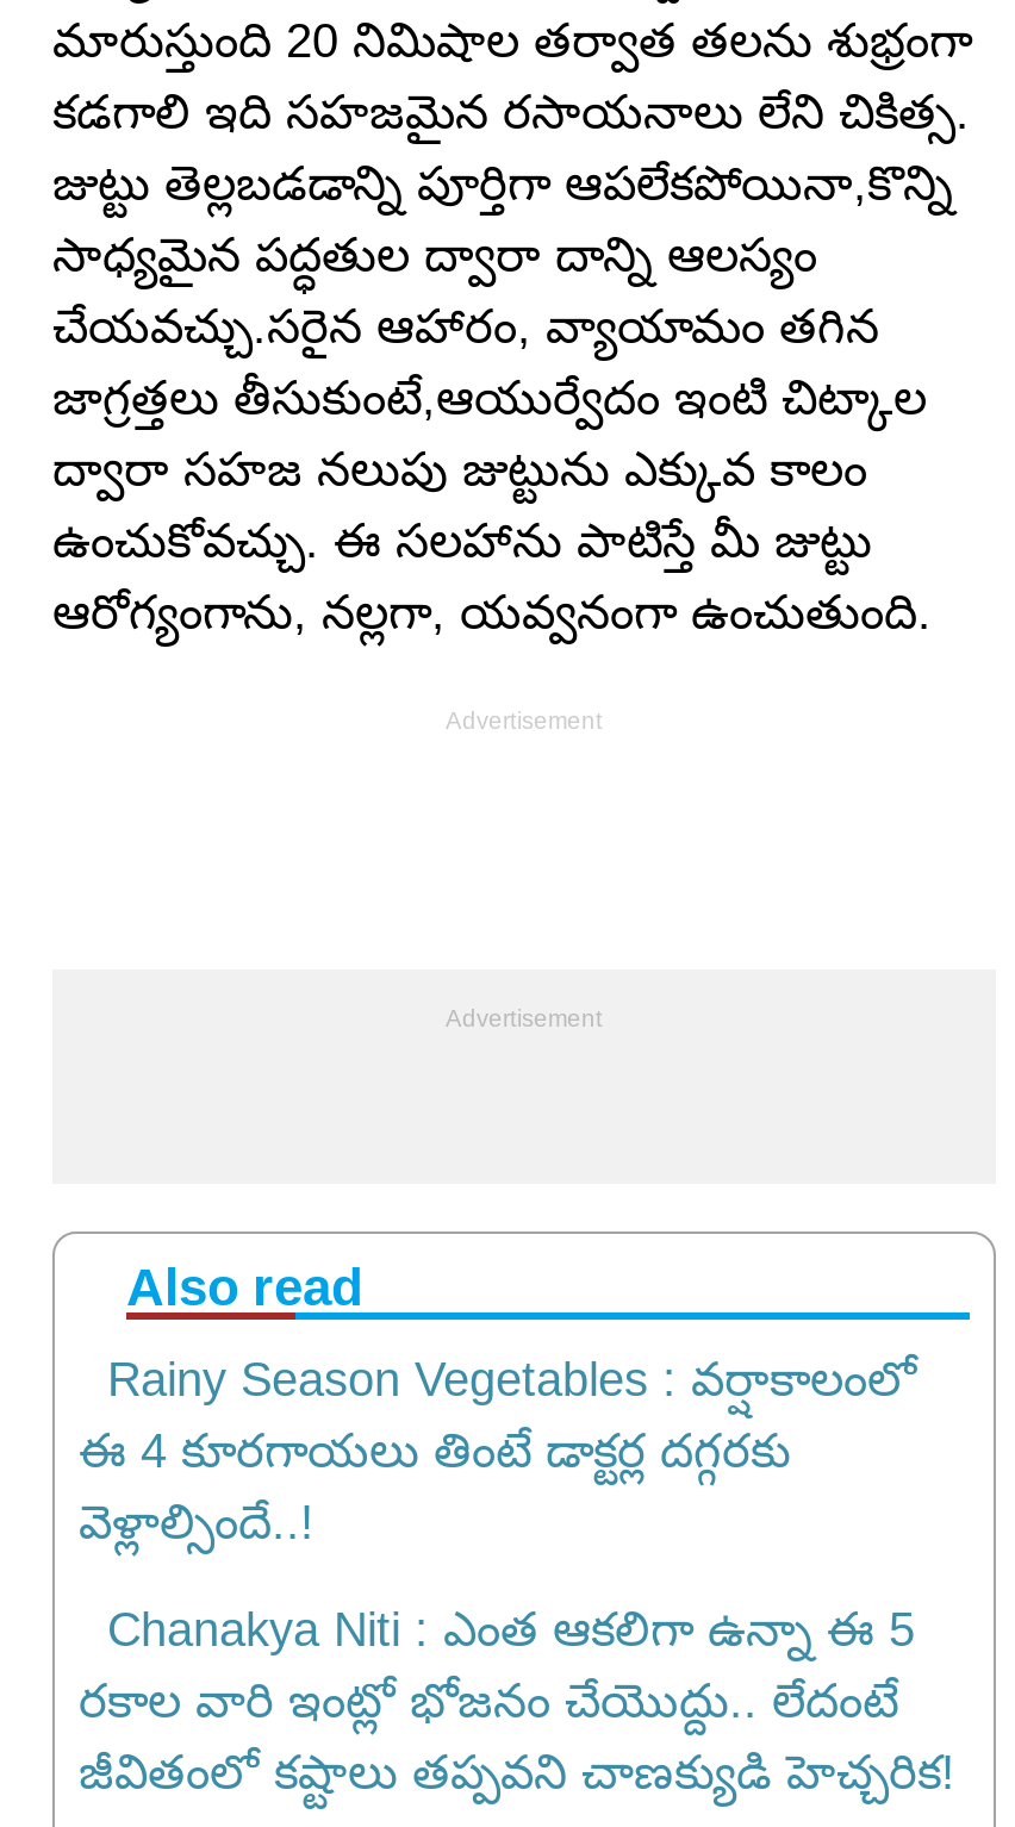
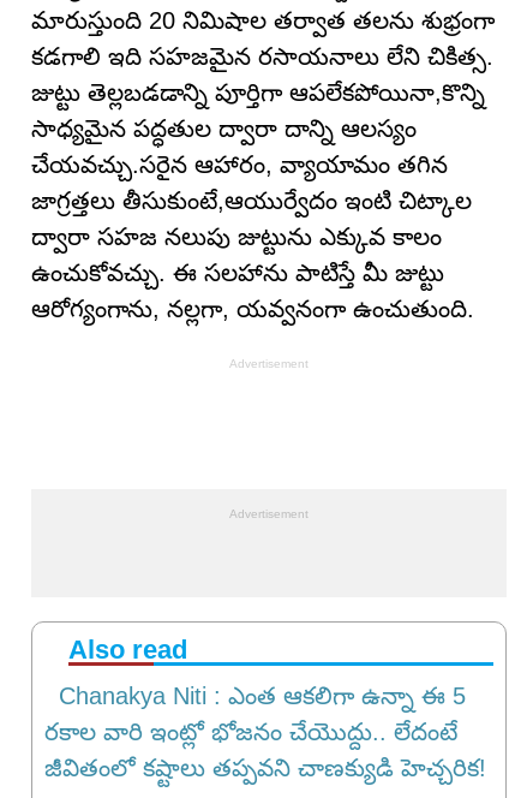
[79,1353,917,1548] Rainy Season Vegetables : వర్షాకాలంలో | ఈ 4 కూరగాయలు తింటే డాక్టర్ల దగ్గరకు | వెళ్లాల్సిందే..! -> none

